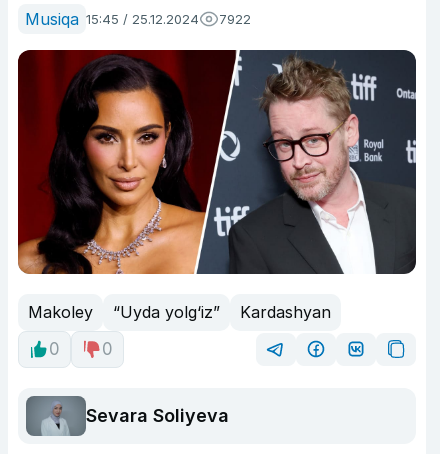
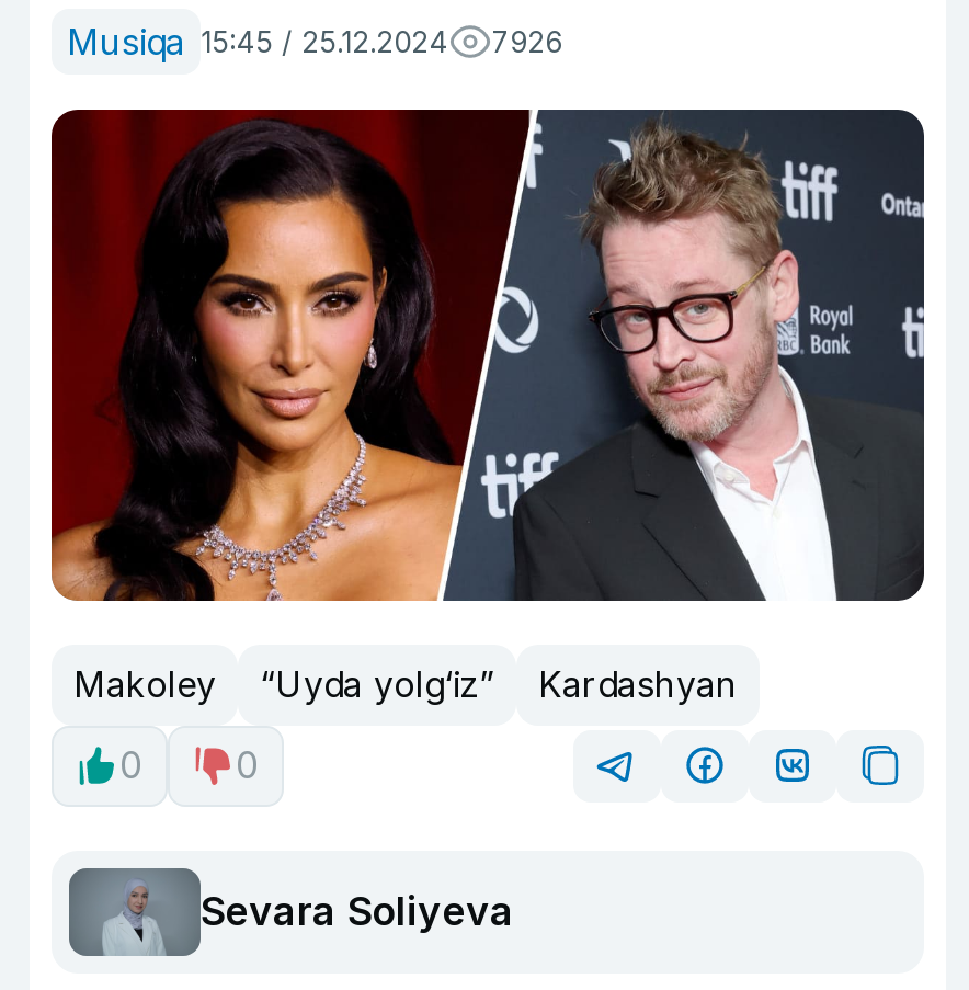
[25,9,251,29] Musiqa 15:45 / 25.12.2024 7922 -> [67,20,562,64] Musiqa 15:45 / 25.12.2024 7926

